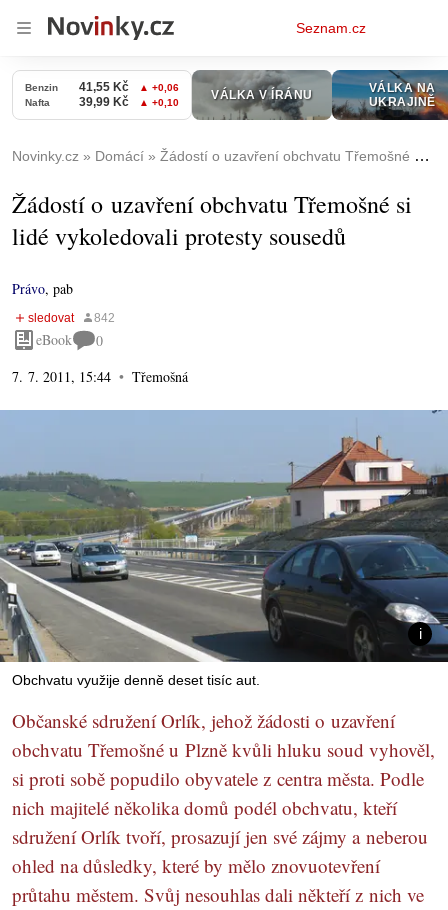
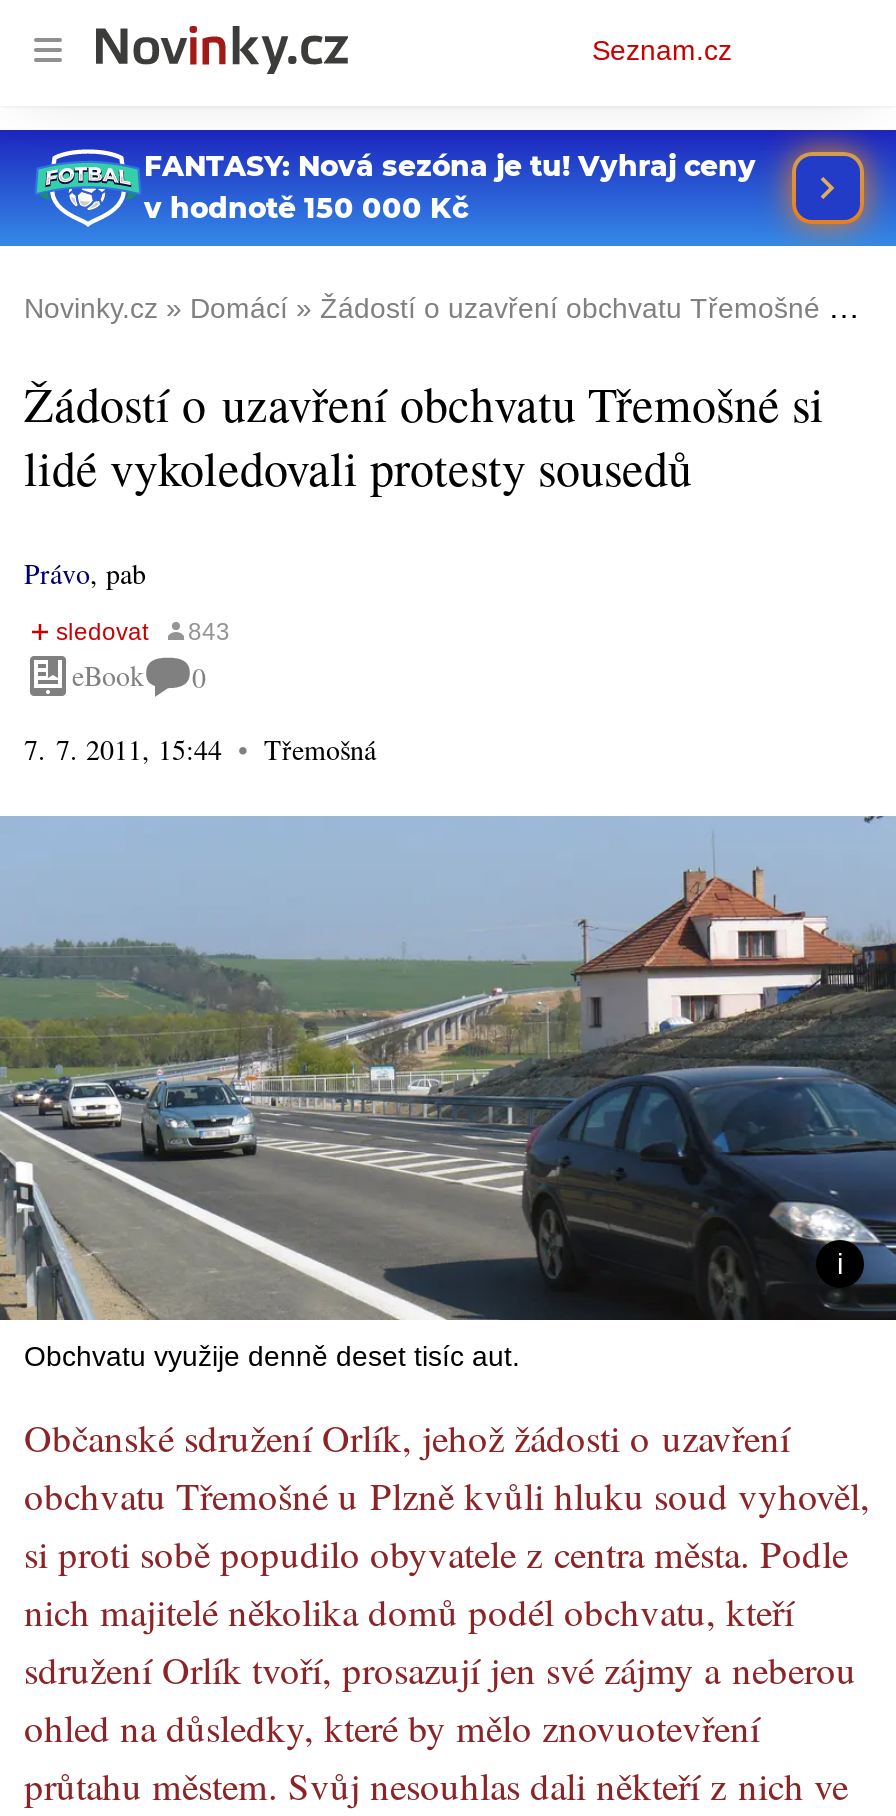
[3,68,445,125] [image] -> [6,128,890,248] [image]

